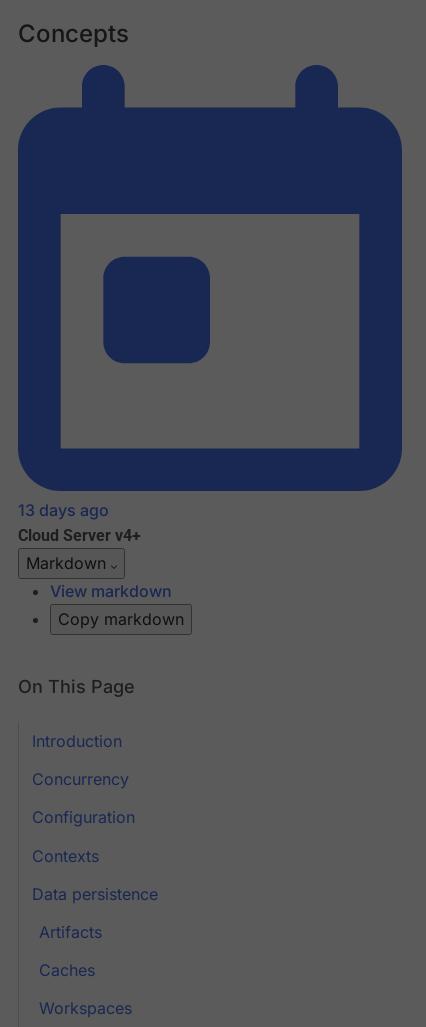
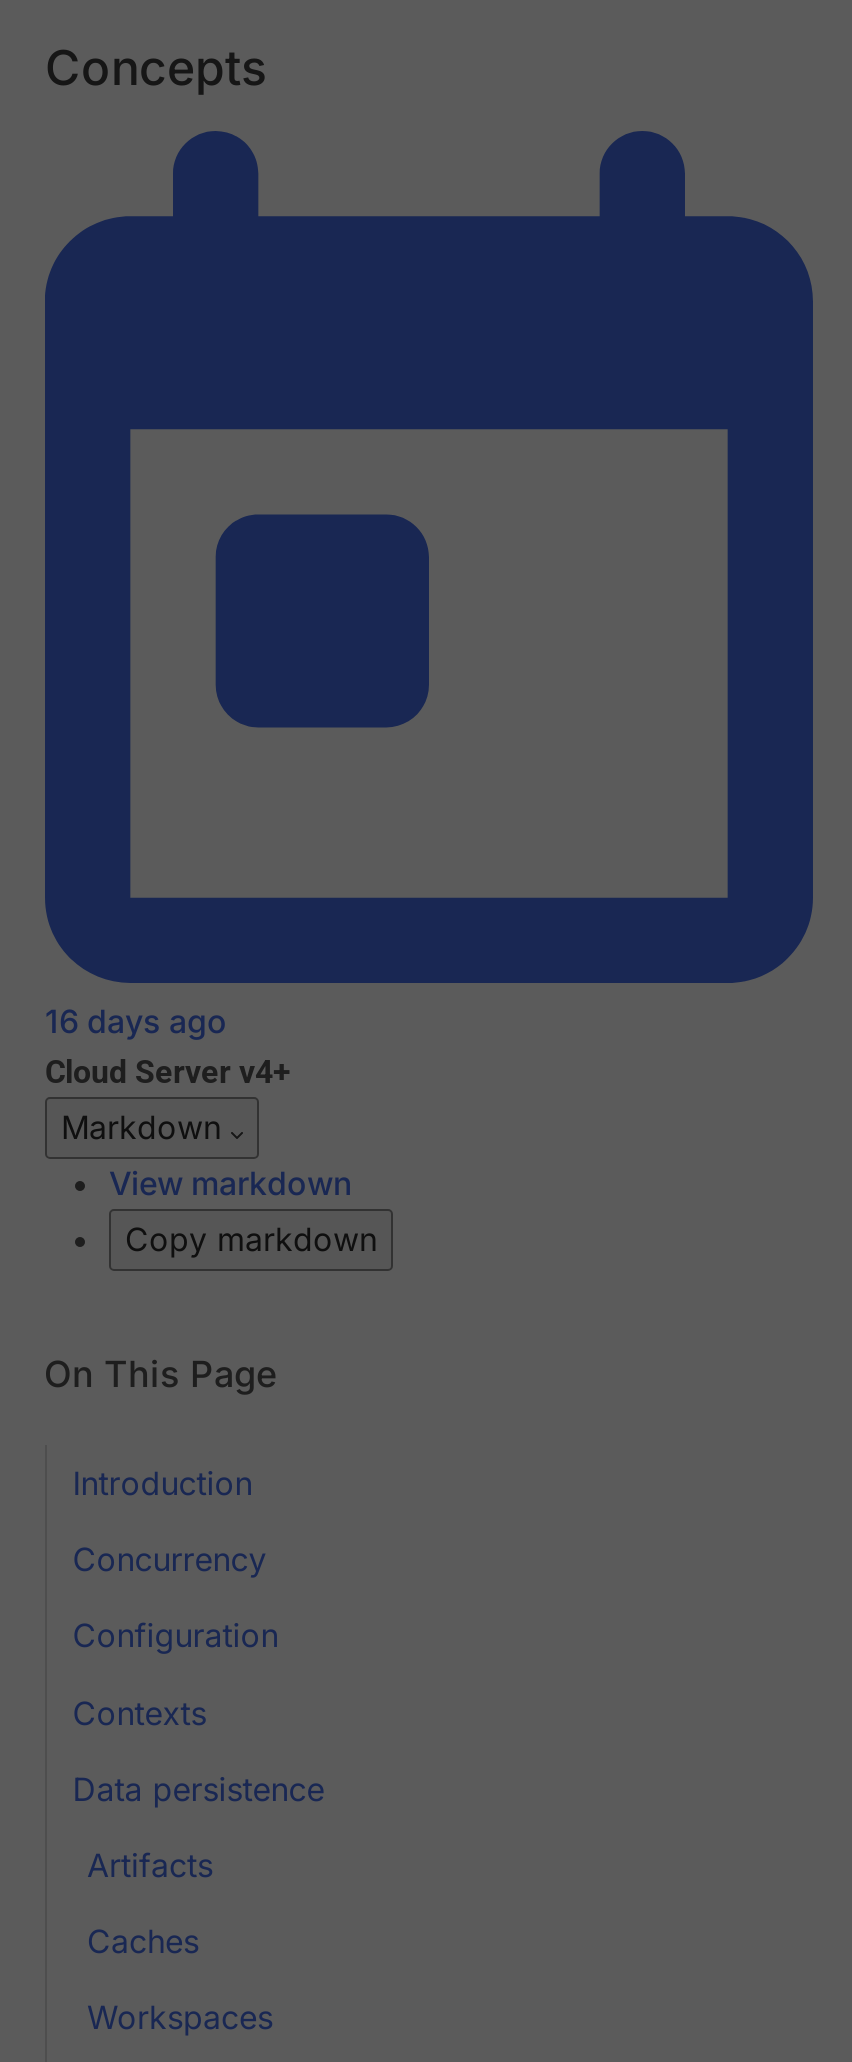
[18,500,109,520] 13 days ago -> [45,1002,227,1042] 16 days ago

